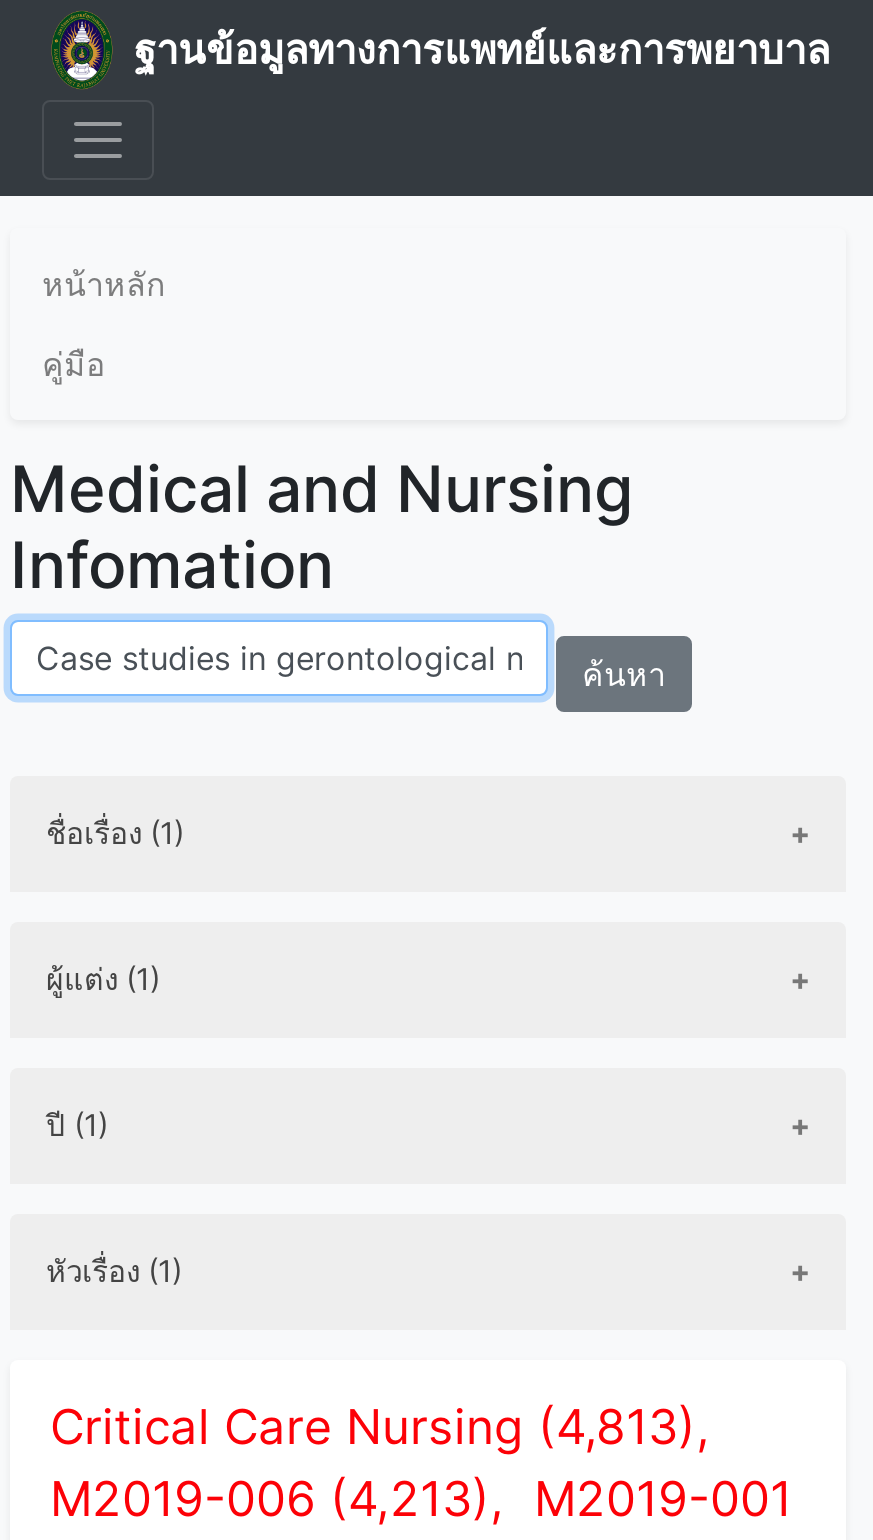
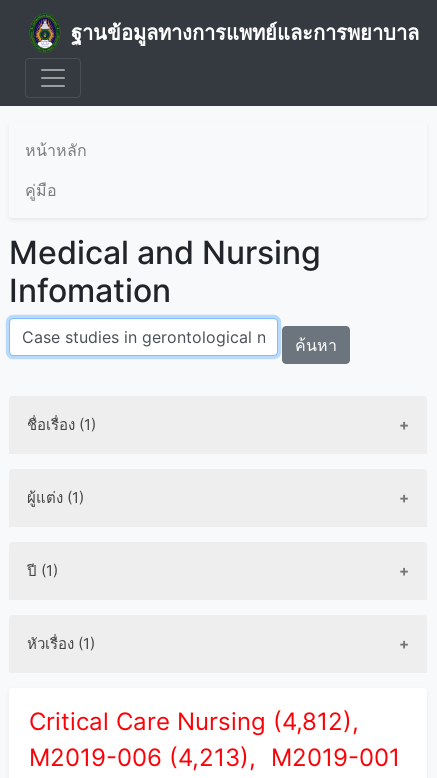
[50,1398,710,1456] Critical Care Nursing (4,813), -> [29,707,359,736] Critical Care Nursing (4,812),

